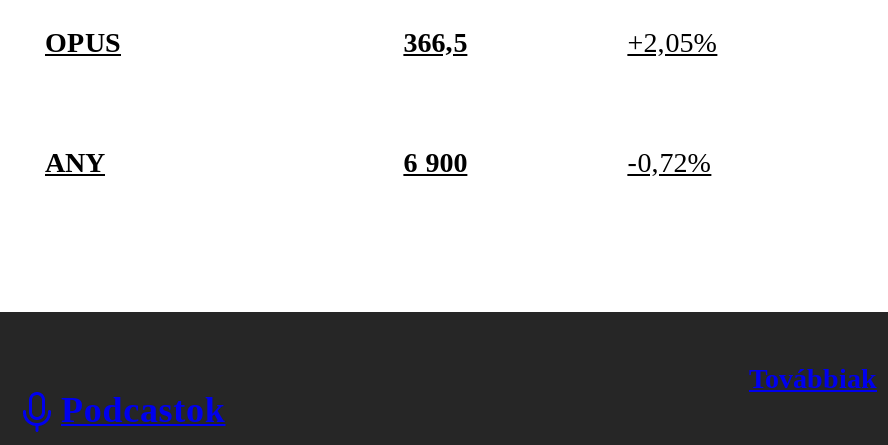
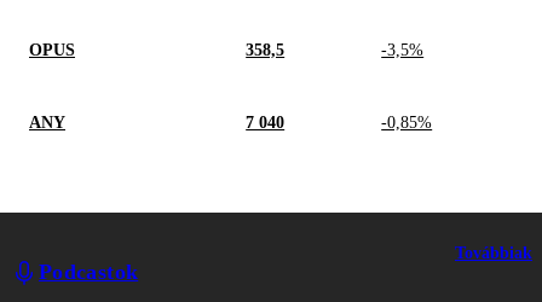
[403,28,467,58] 366,5 -> [246,41,285,59] 358,5
[627,28,717,58] +2,05% -> [381,41,424,59] -3,5%
[403,148,467,178] 6 900 -> [246,114,285,132] 7 040
[627,148,711,178] -0,72% -> [381,114,432,132] -0,85%

